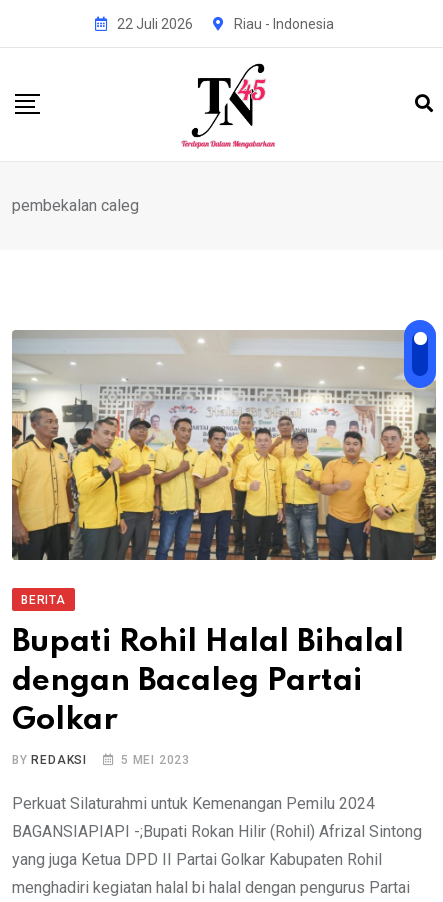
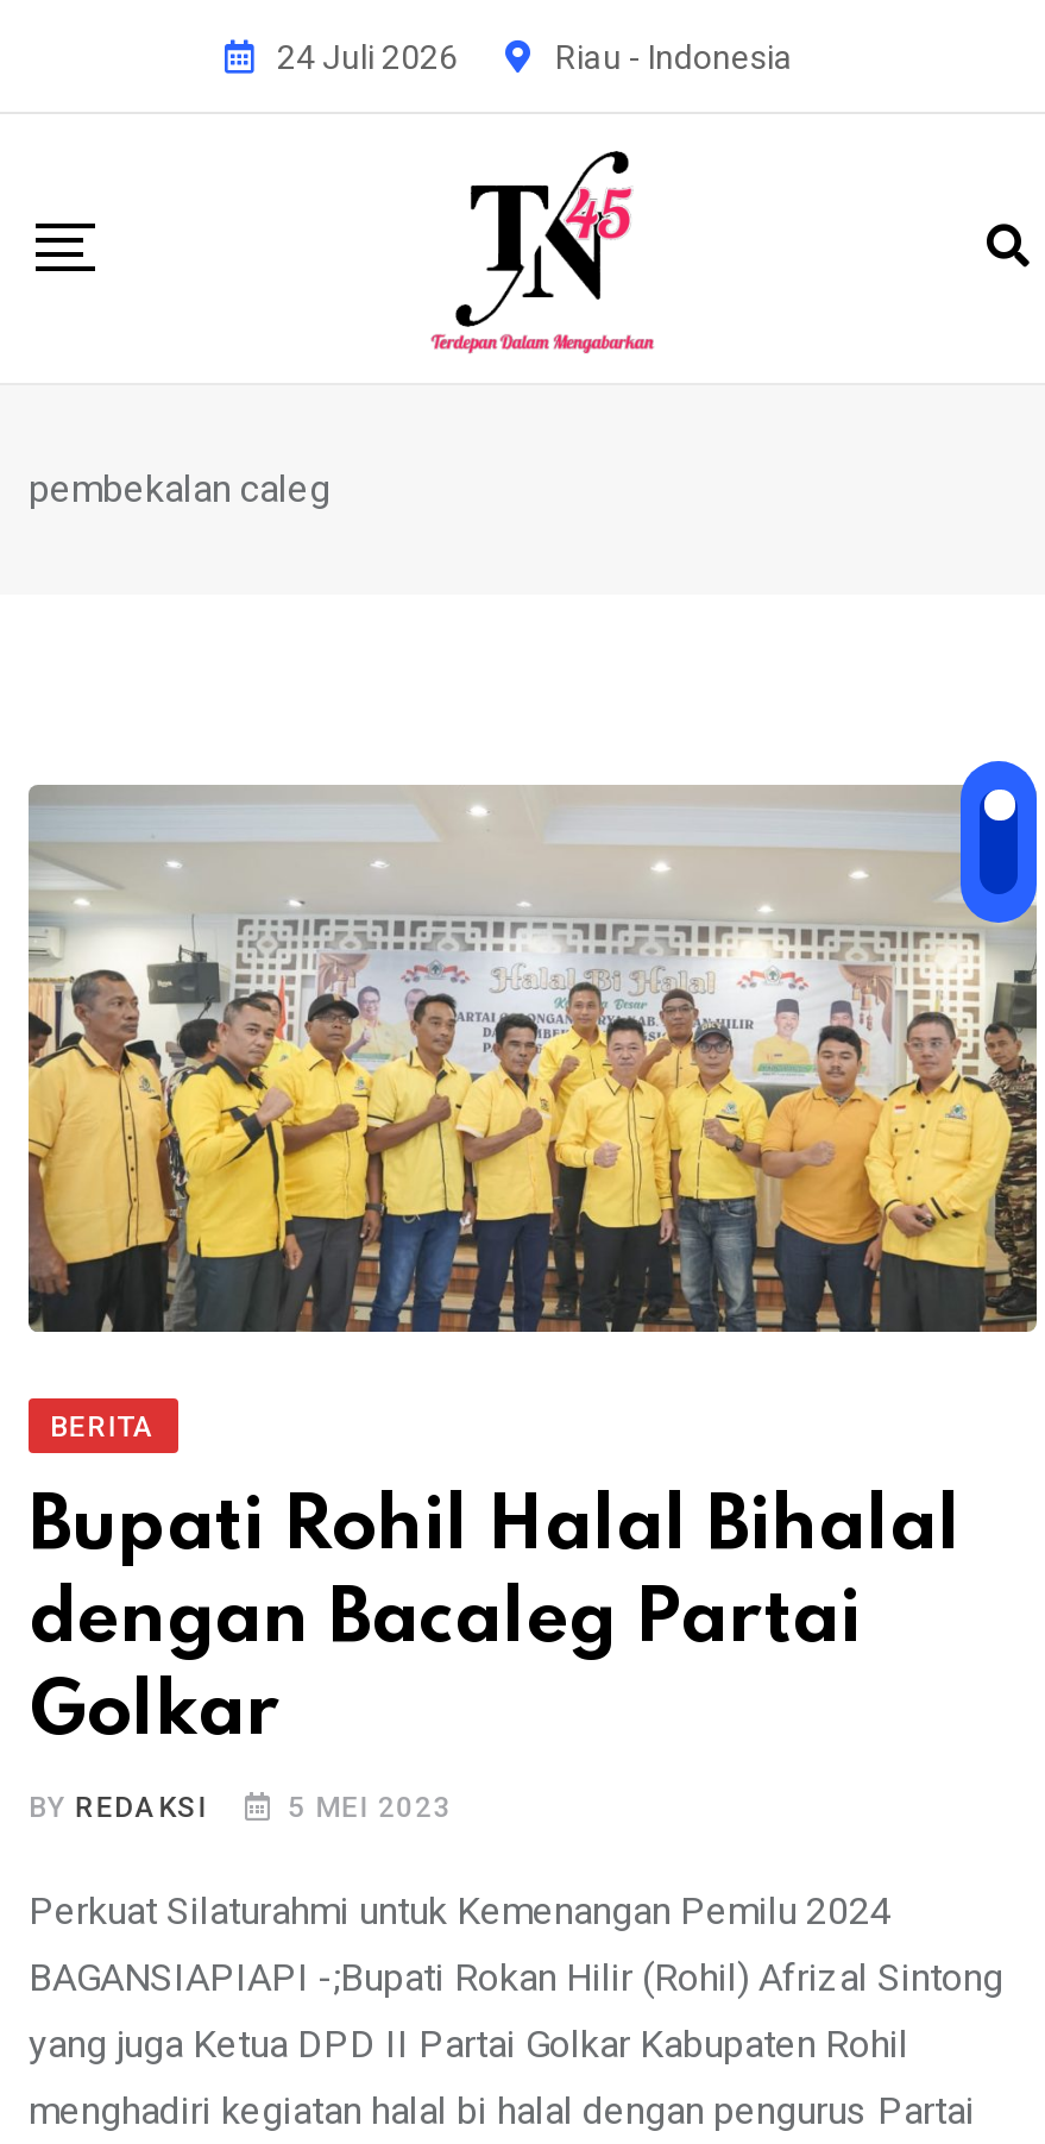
[116,15,192,31] 22 Juli 2026 -> [277,37,458,75] 24 Juli 2026

